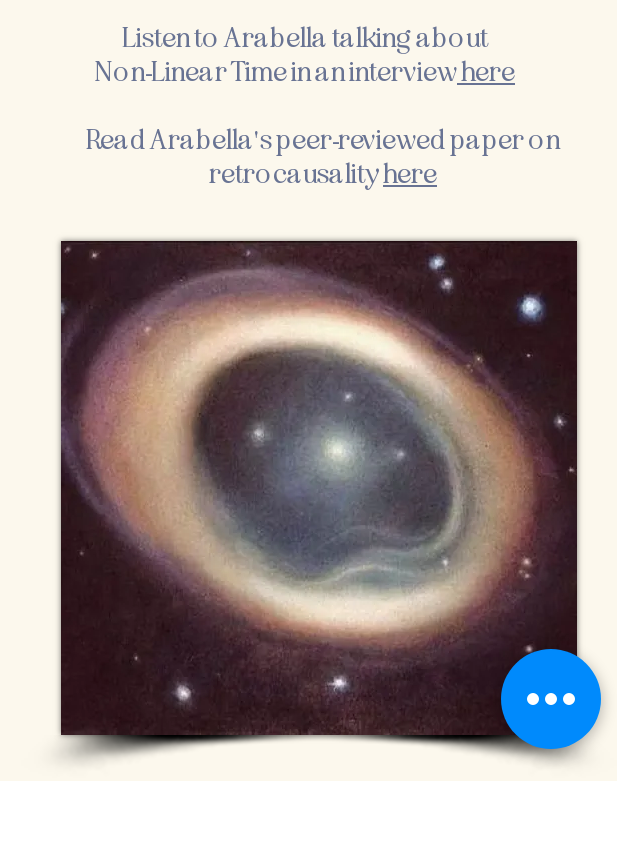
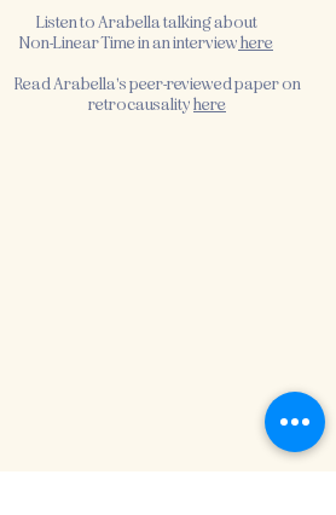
[57,237,581,759] [image] -> none

